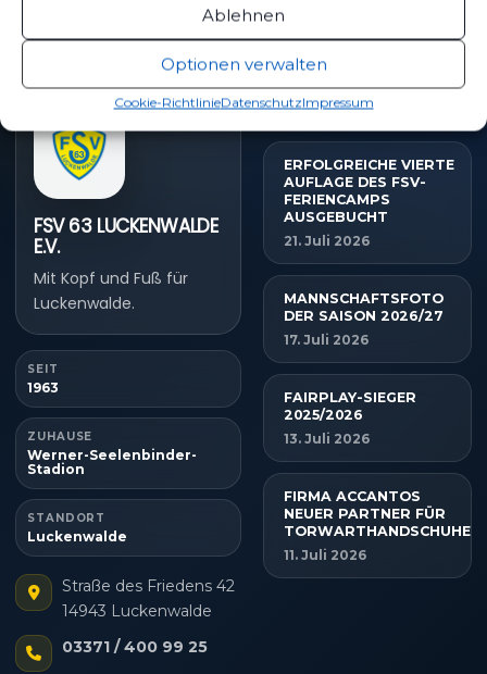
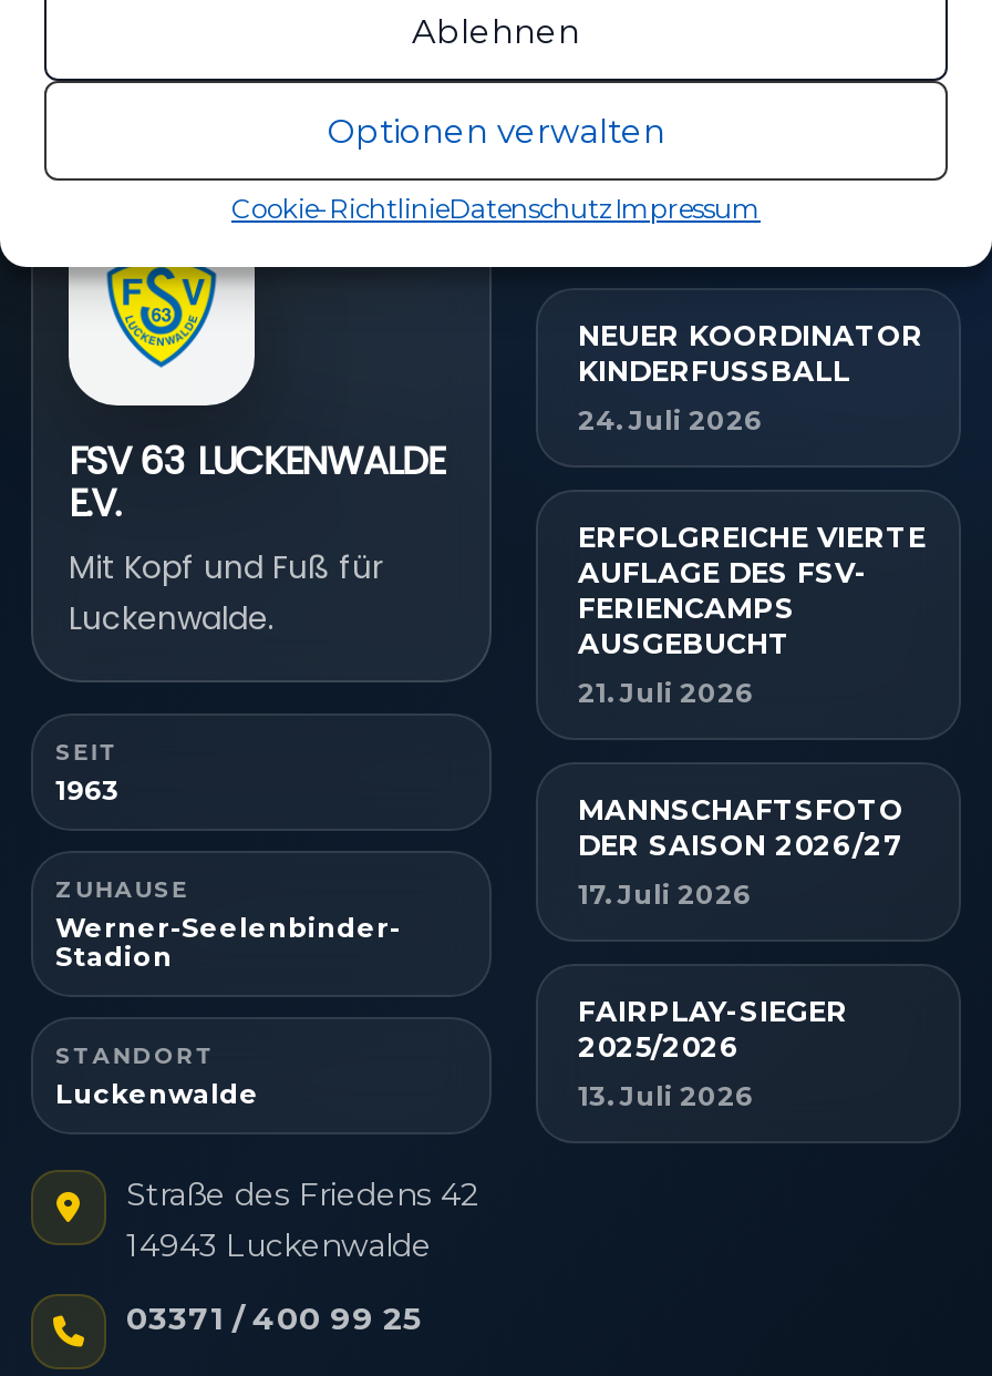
none -> [578,320,923,437] NEUER KOORDINATOR | KINDERFUSSBALL | 24. Juli 2026
moved [284,157,454,447] -> [578,521,926,1113]: ERFOLGREICHE VIERTE | AUFLAGE DES FSV- | FERIENCAMPS | ... | 2025/2026 | 13. Juli 2026
[284,488,471,563] FIRMA ACCANTOS | NEUER PARTNER FÜR | TORWARTHANDSCHUHE | 11. Juli 2026 -> none

